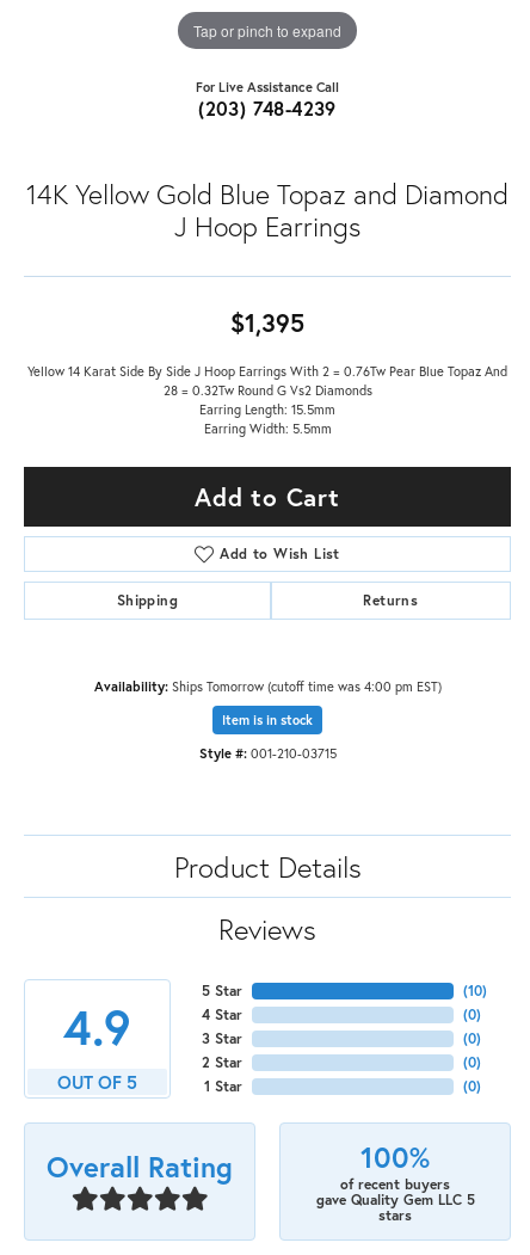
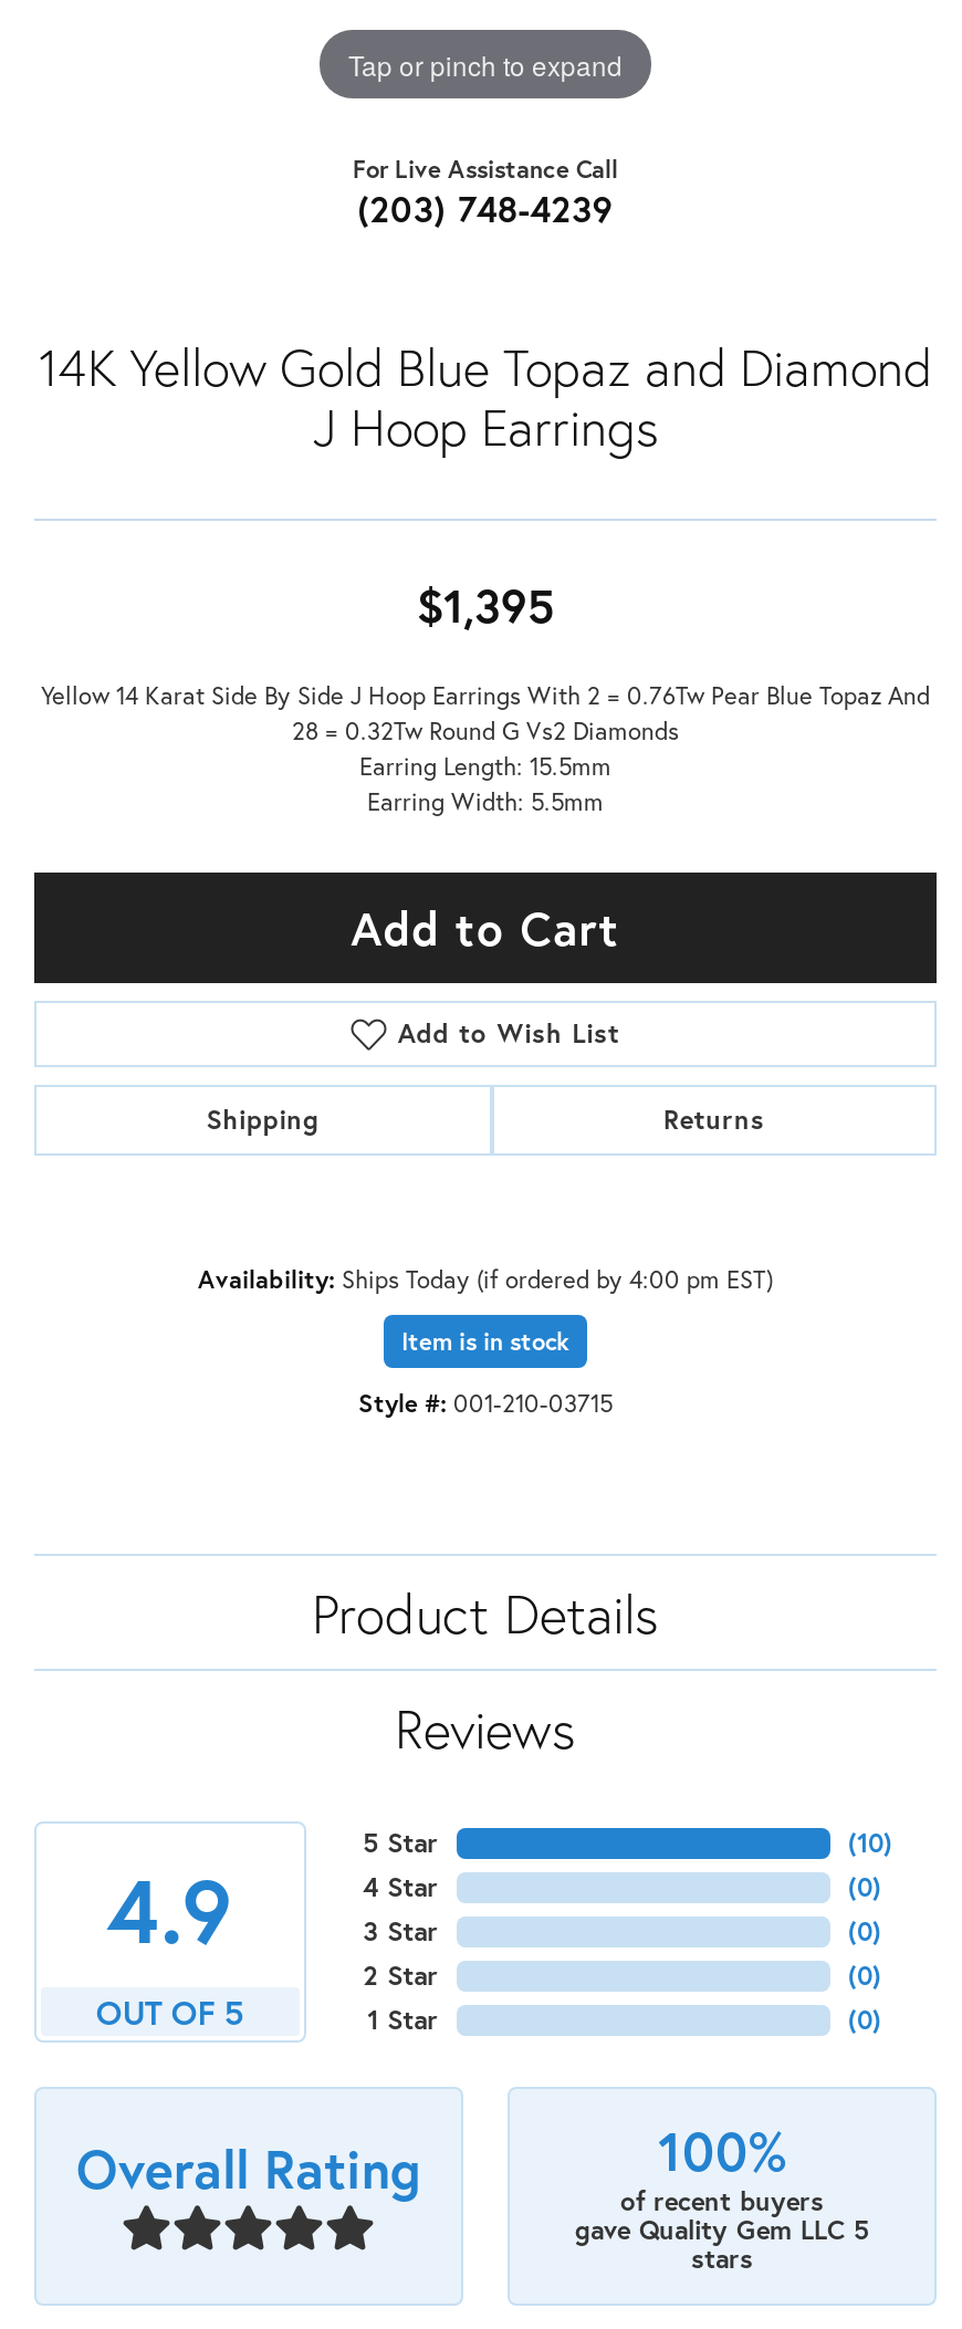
[94,677,441,695] Availability: Ships Tomorrow (cutoff time was 4:00 pm EST) -> [198,1262,773,1295] Availability: Ships Today (if ordered by 4:00 pm EST)

